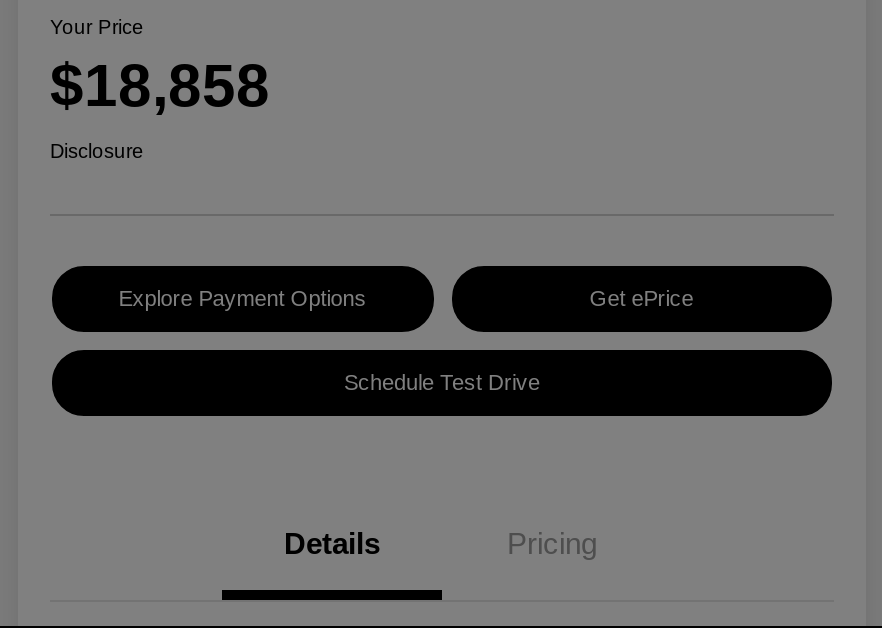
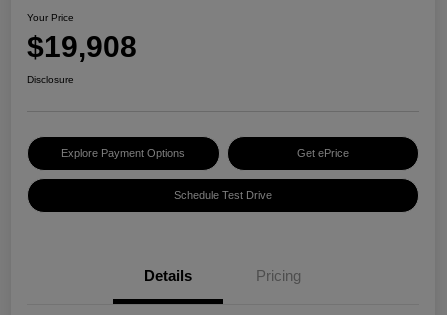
[50,52,270,118] $18,858 -> [27,30,137,63] $19,908

